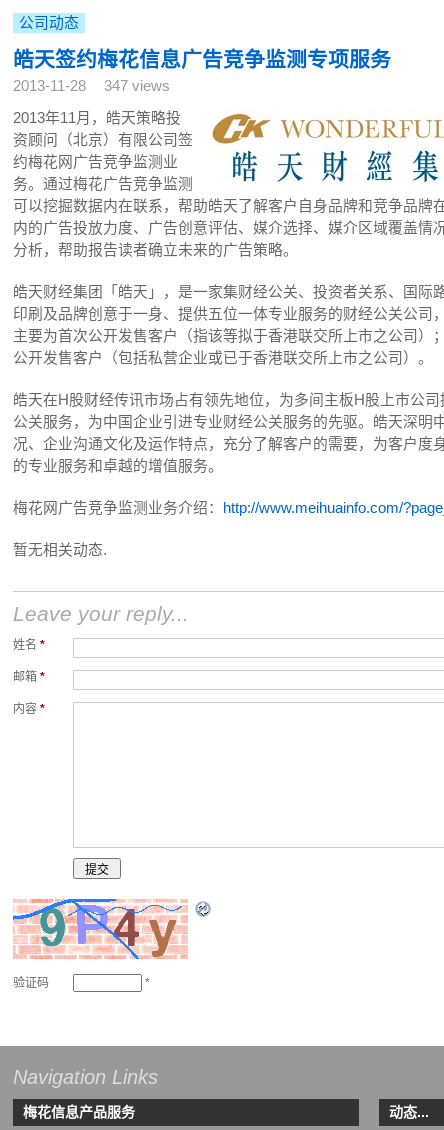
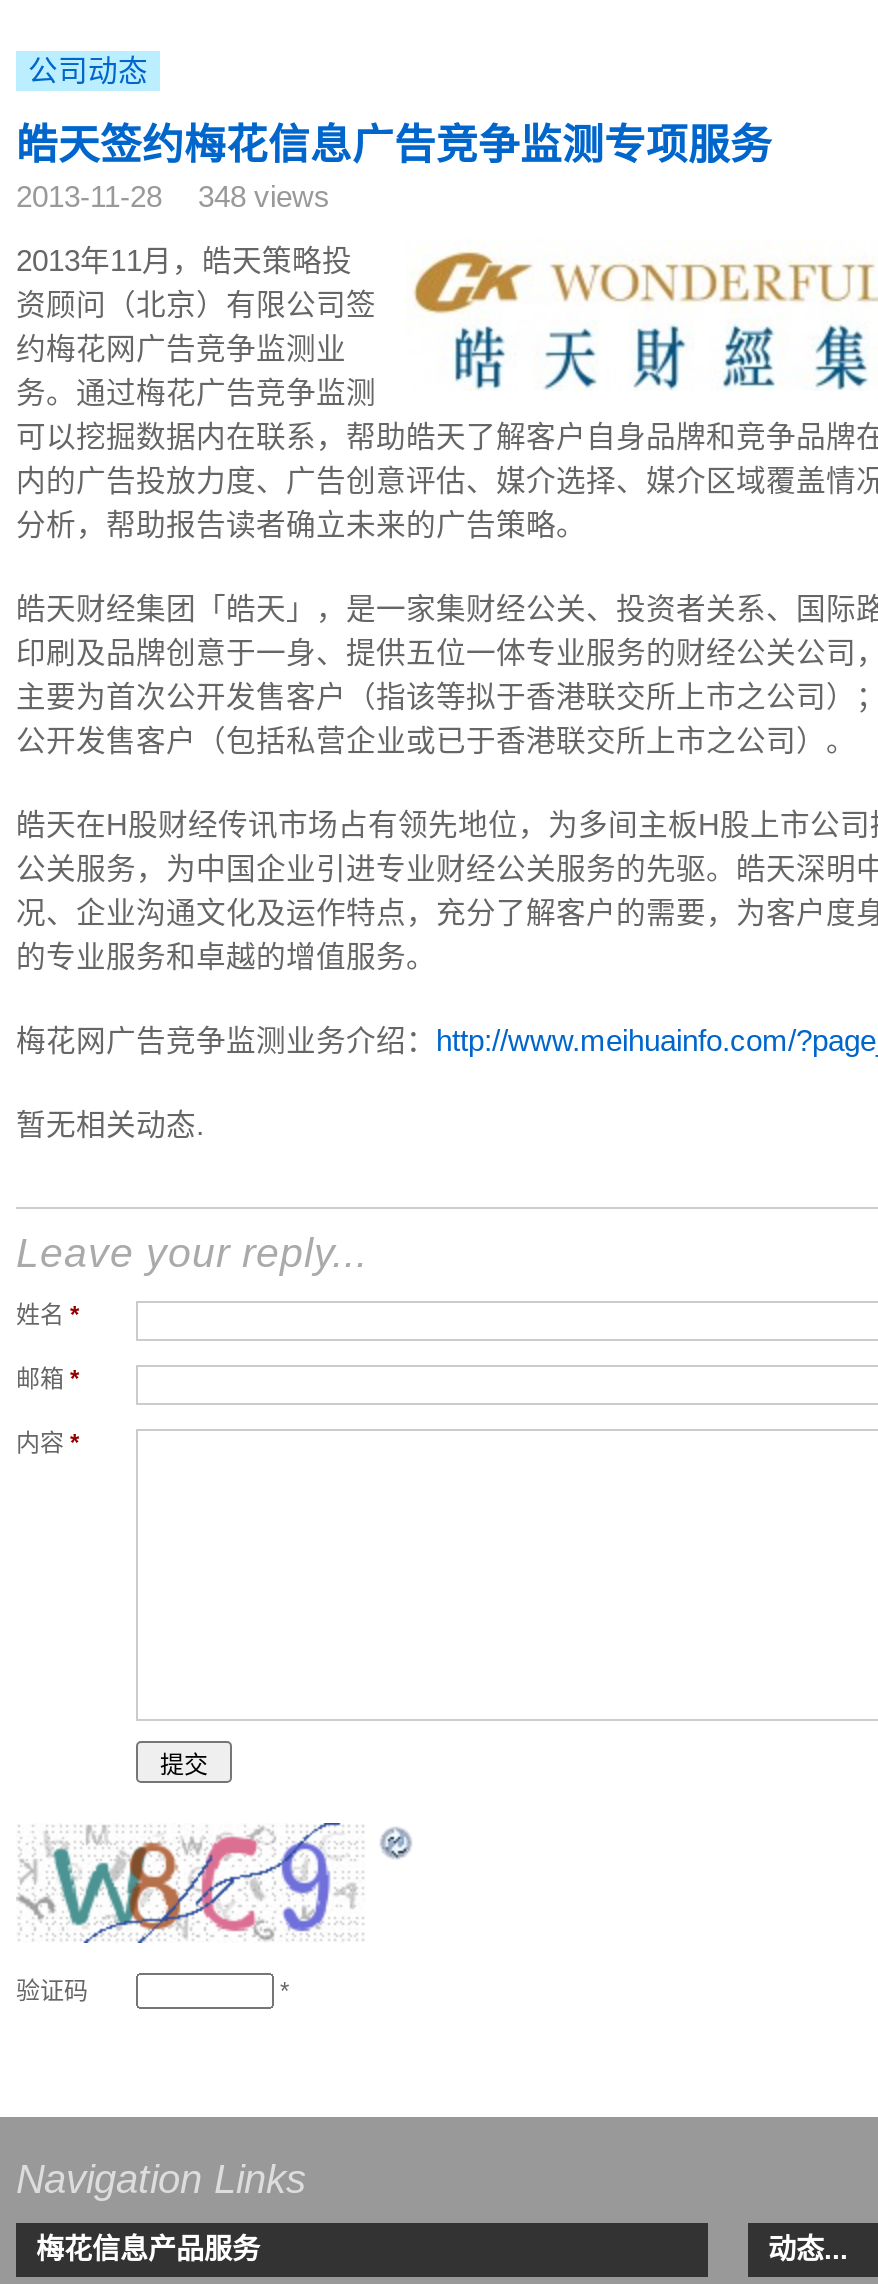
[13,78,170,94] 2013-11-28 347 views -> [16,181,330,213] 2013-11-28 348 views
[12,898,188,960] [image] -> [16,1821,364,1945] [image]

